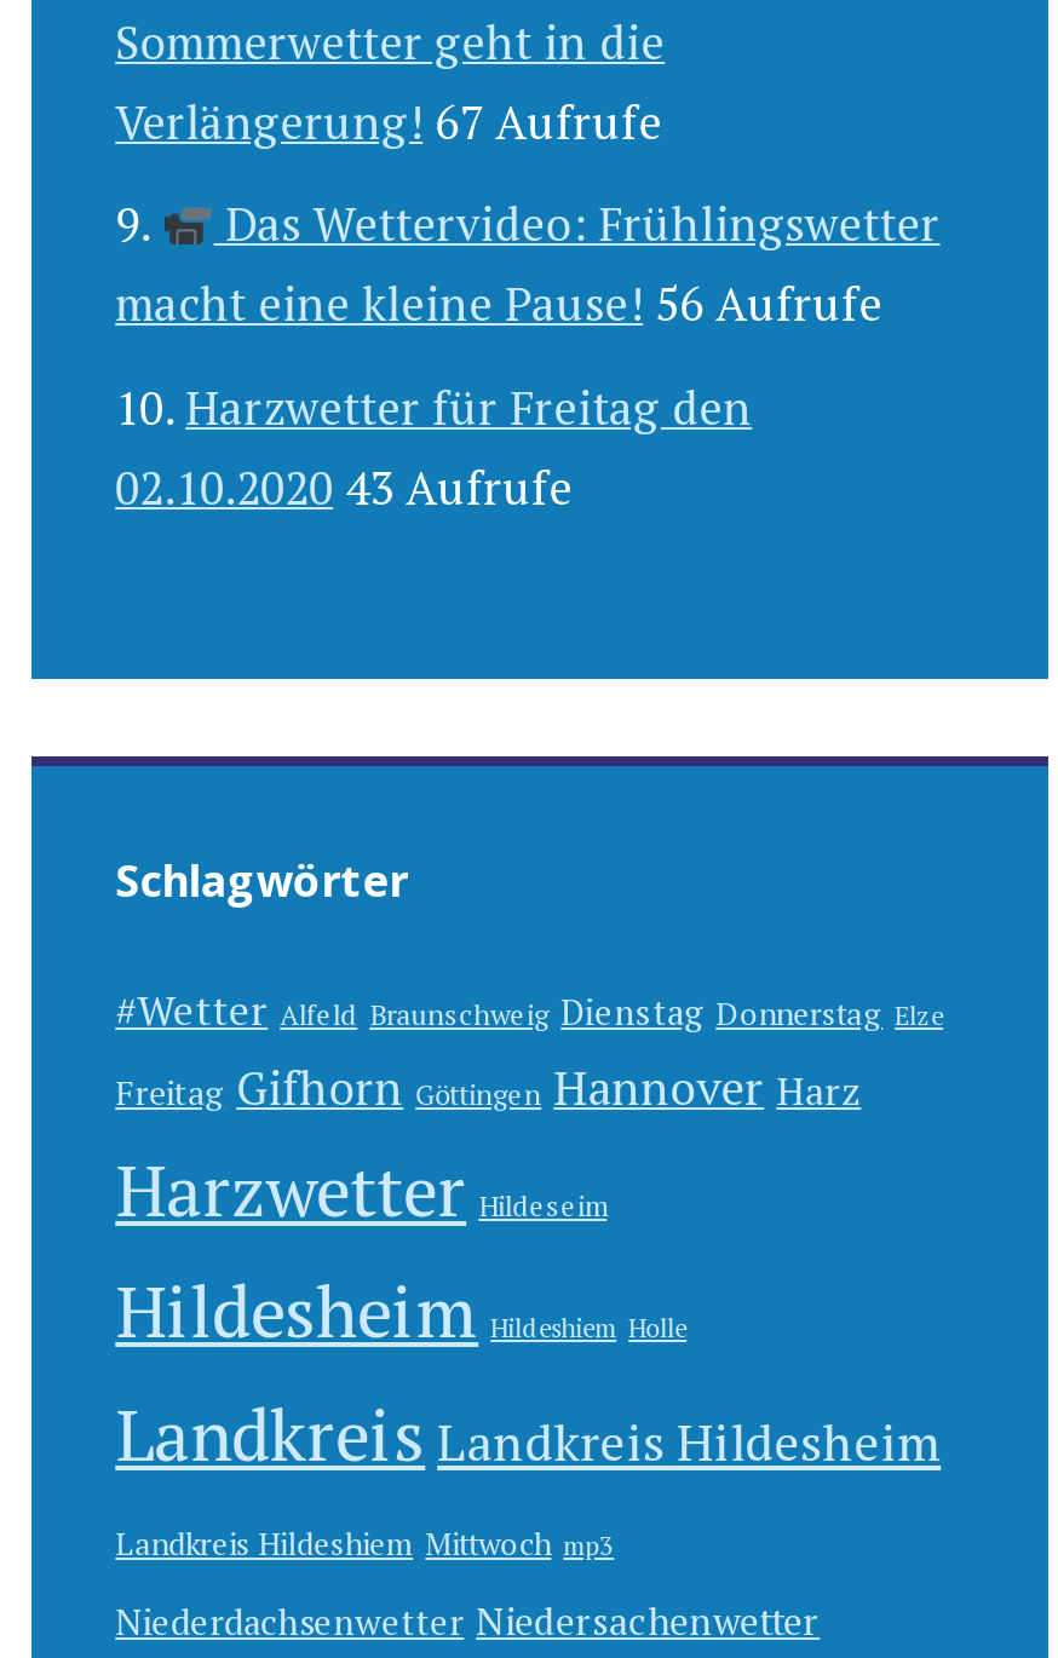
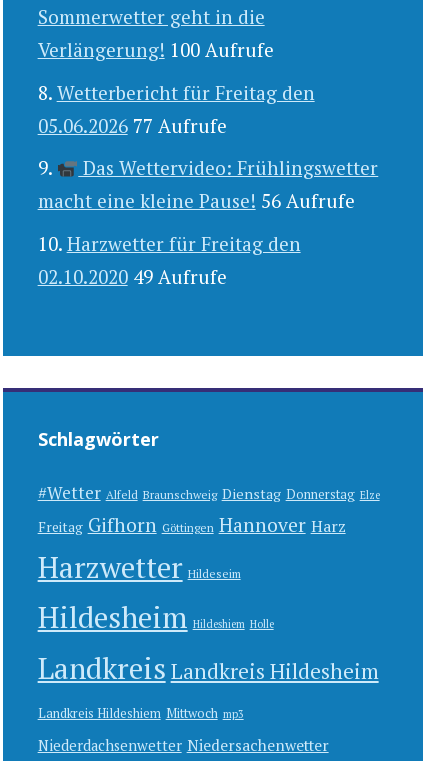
[115,90,662,151] Verlängerung! 67 Aufrufe -> [38,37,315,138] Verlängerung! 100 Aufrufe | Wetterbericht für Freitag den | 05.06.2026 77 Aufrufe
[115,456,573,516] 02.10.2020 43 Aufrufe -> [38,264,227,289] 02.10.2020 49 Aufrufe

